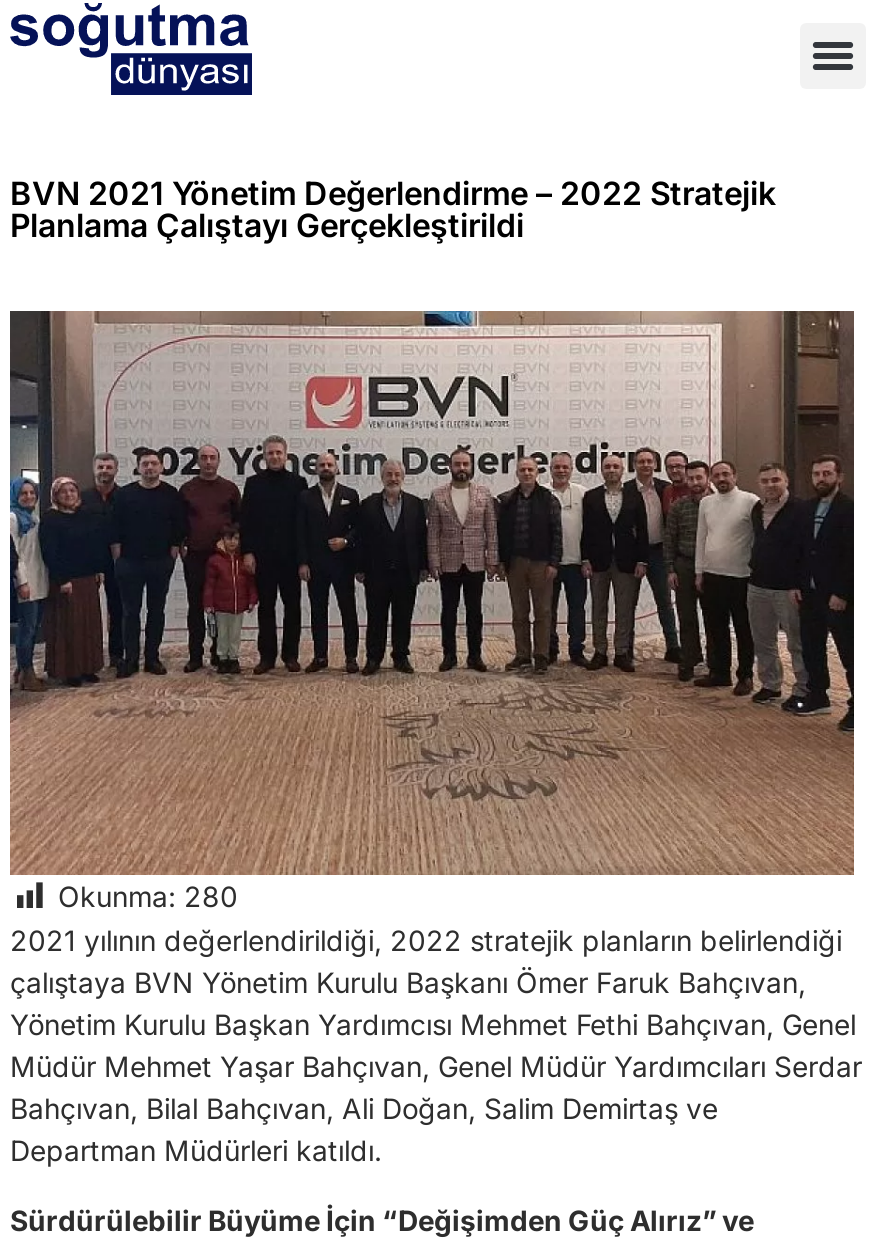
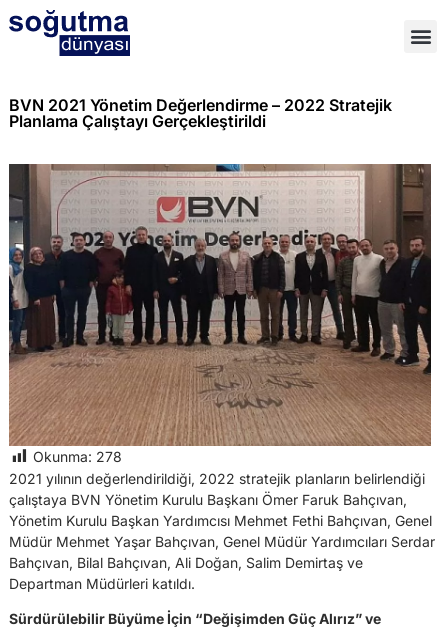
[58,878,238,912] Okunma: 280 -> [33,448,122,465] Okunma: 278

